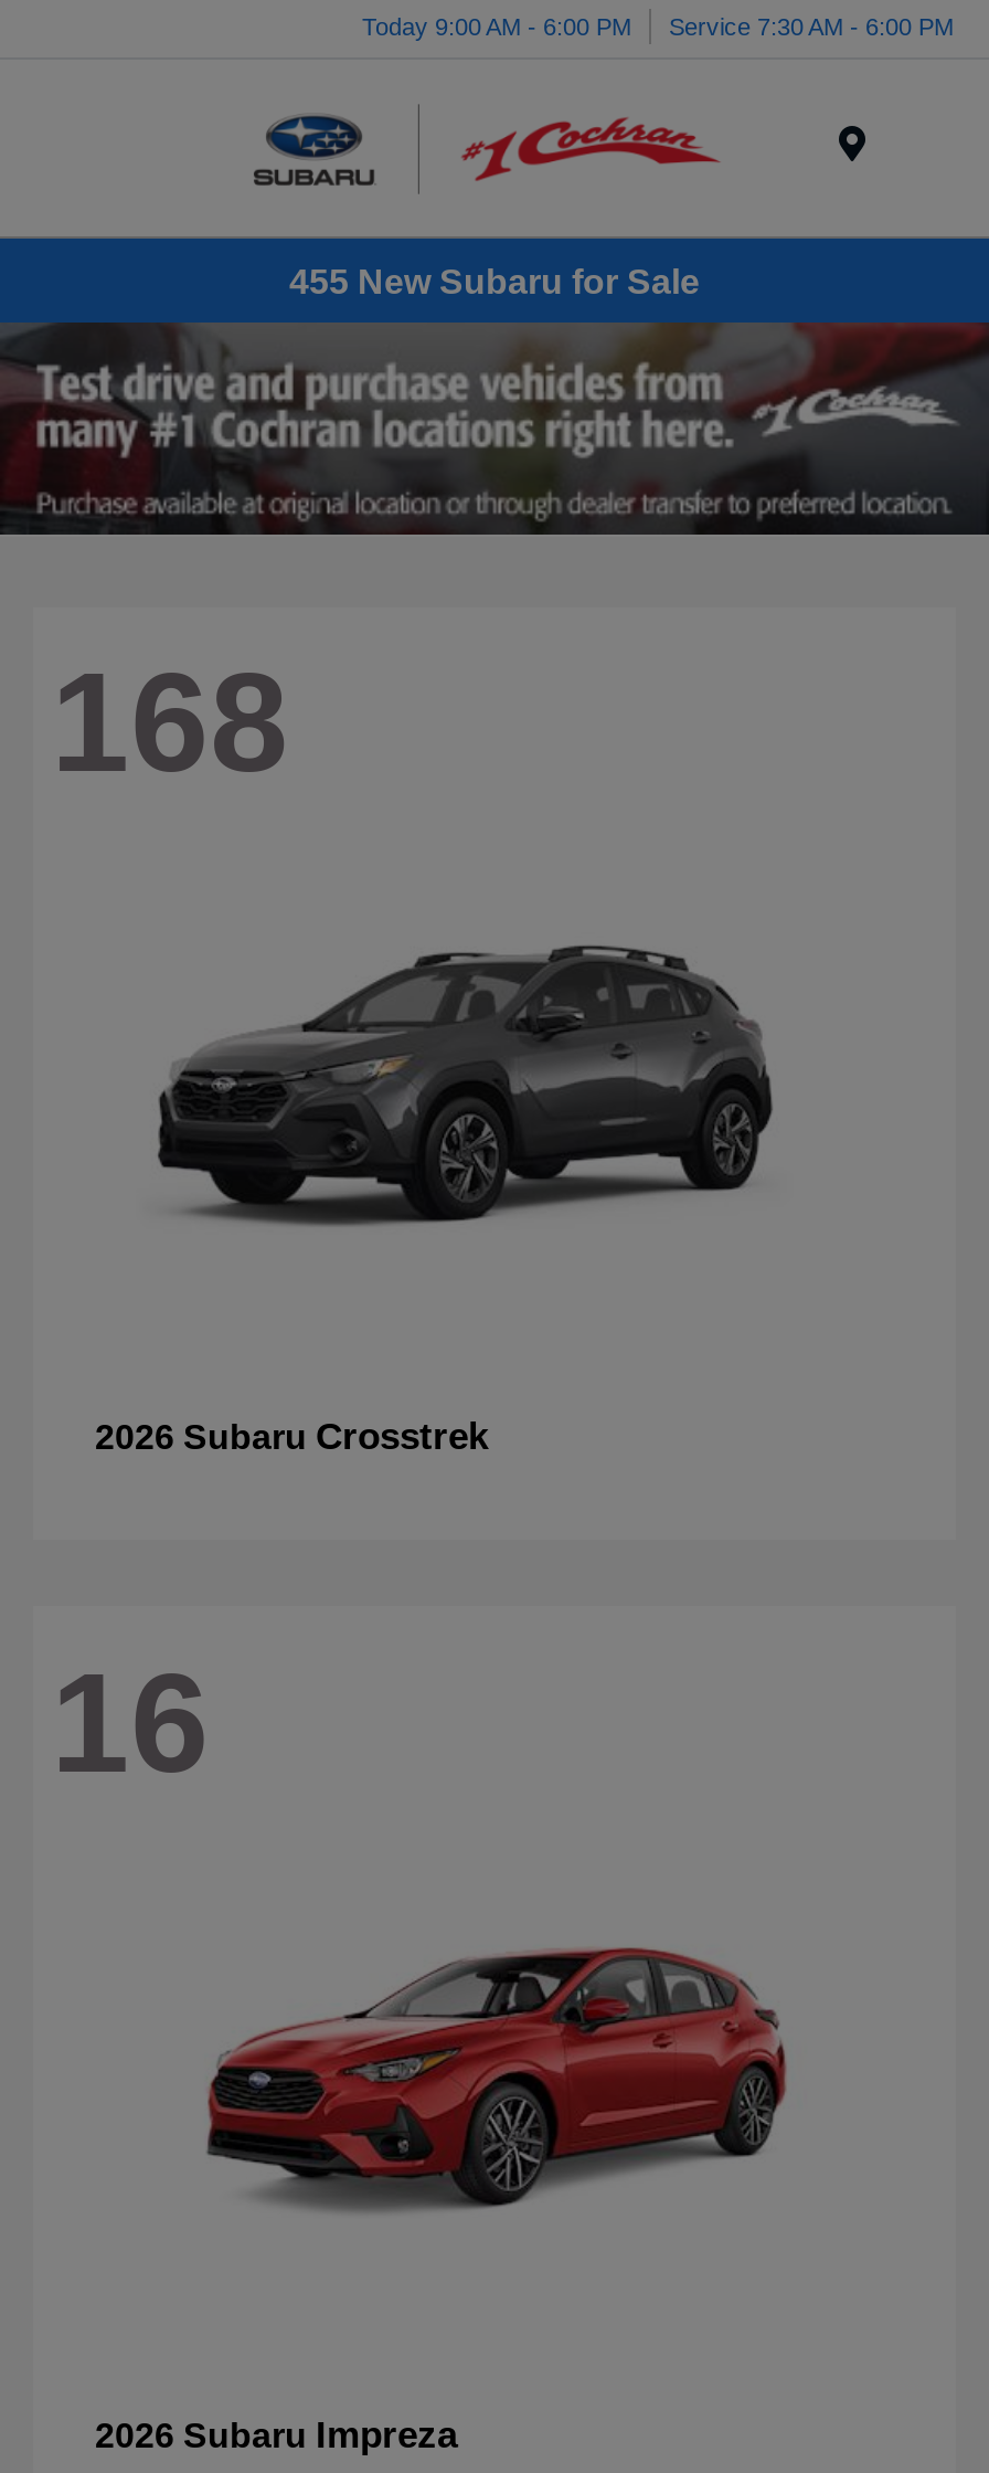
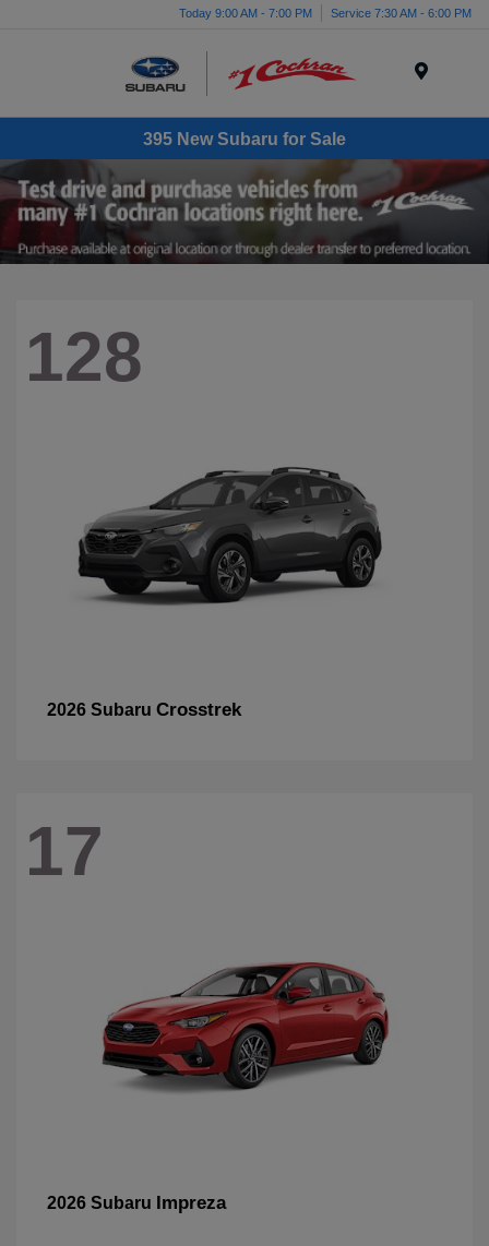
[362,12,954,39] Today 9:00 AM - 6:00 PM Service 7:30 AM - 6:00 PM -> [179,6,472,19] Today 9:00 AM - 7:00 PM Service 7:30 AM - 6:00 PM
[289,262,700,300] 455 New Subaru for Sale -> [143,129,346,148] 395 New Subaru for Sale
[51,643,289,802] 168 -> [25,318,143,396] 128
[51,1642,210,1801] 16 -> [25,811,104,890] 17

